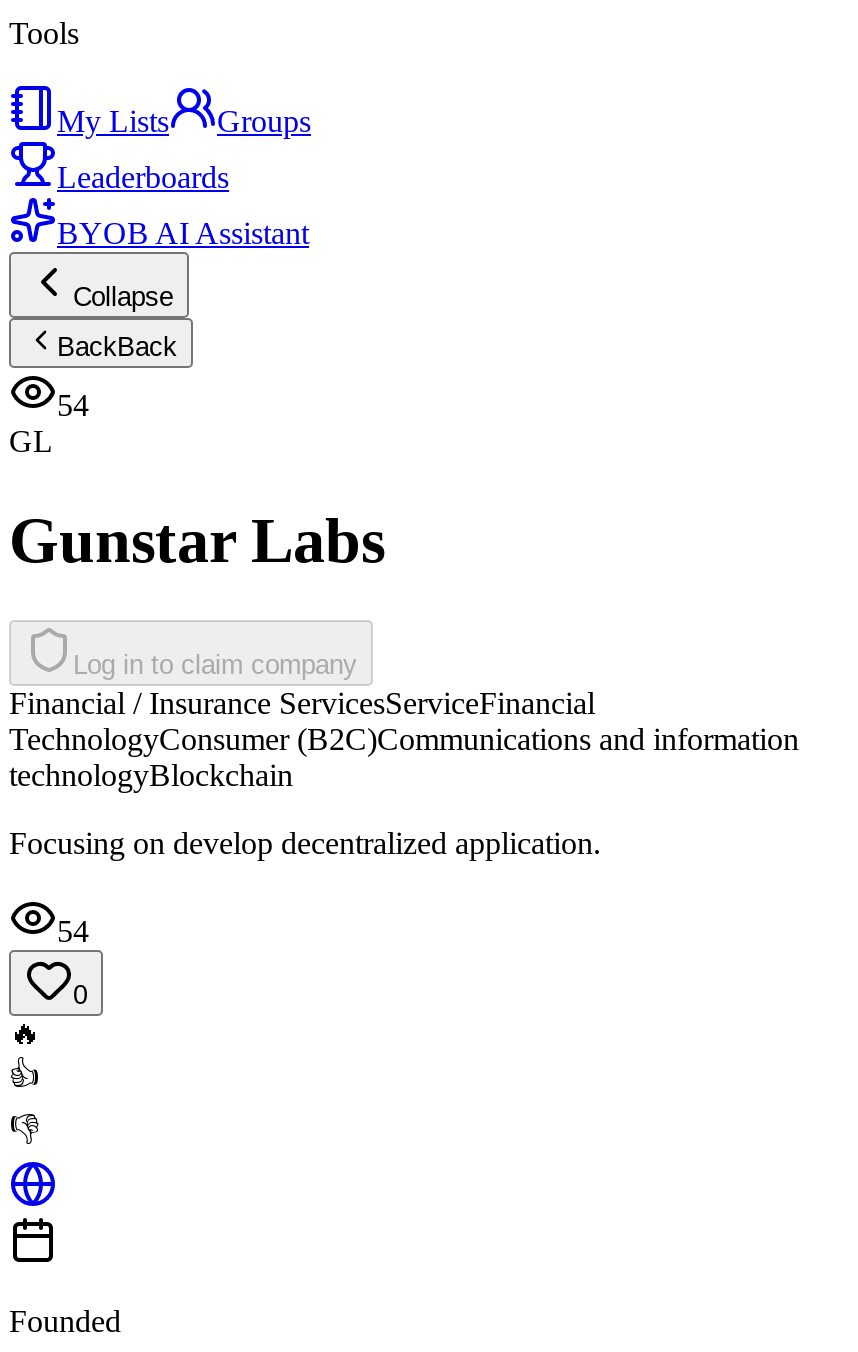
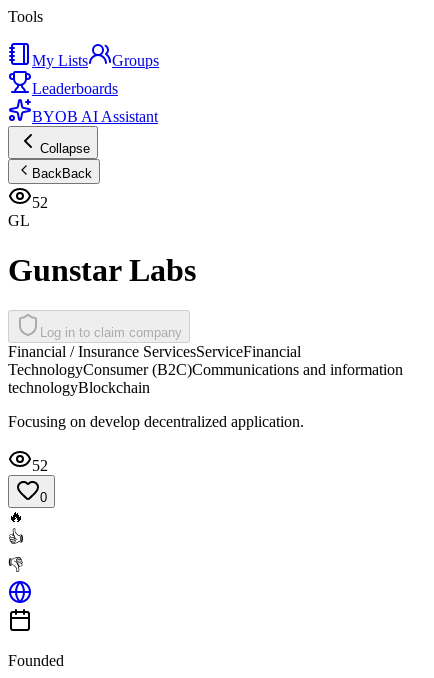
[57,388,89,422] 54 -> [32,194,48,211] 52
[57,914,89,948] 54 -> [32,457,48,474] 52

